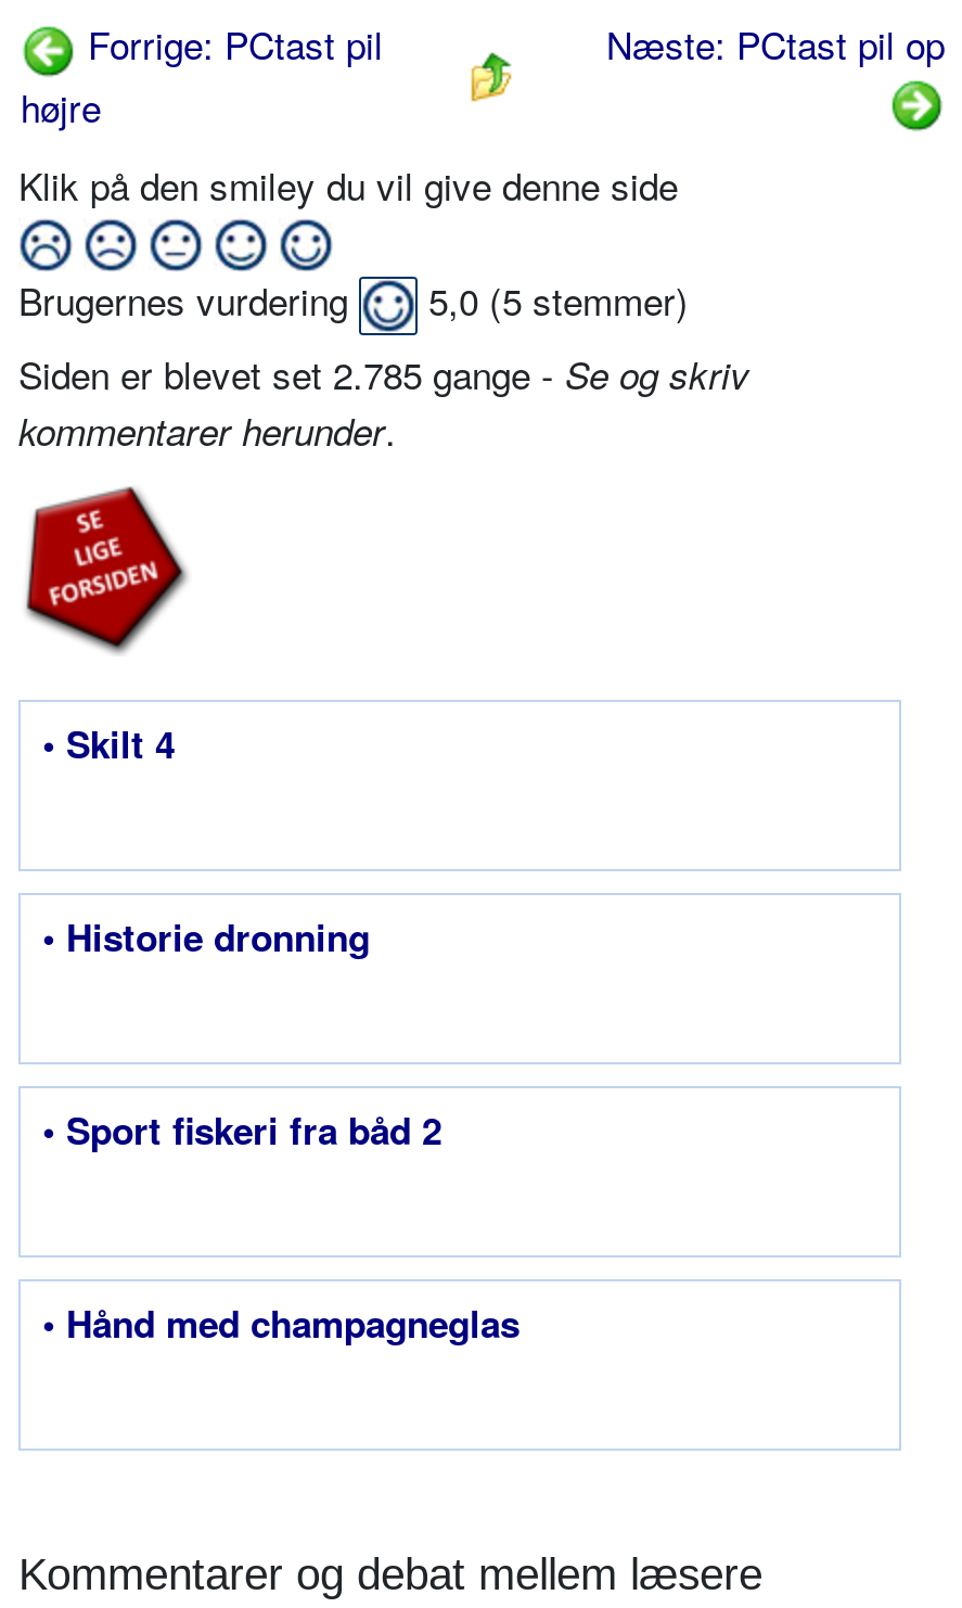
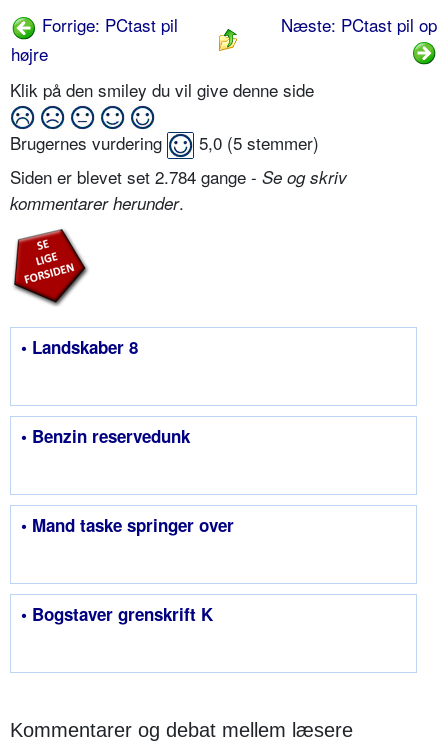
[18,346,749,401] Siden er blevet set 2.785 gange - Se og skriv -> [10,164,347,189] Siden er blevet set 2.784 gange - Se og skriv
[42,717,175,769] • Skilt 4 -> [21,335,138,359] • Landskaber 8
[42,911,370,963] • Historie dronning -> [21,424,190,448] • Benzin reservedunk
[42,1104,441,1156] • Sport fiskeri fra båd 2 -> [21,513,234,537] • Mand taske springer over
[42,1297,520,1349] • Hånd med champagneglas -> [21,602,213,626] • Bogstaver grenskrift K

